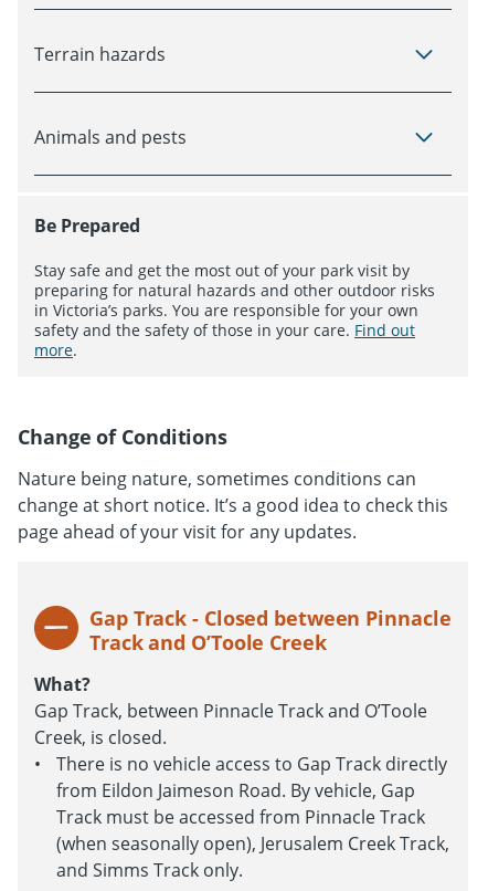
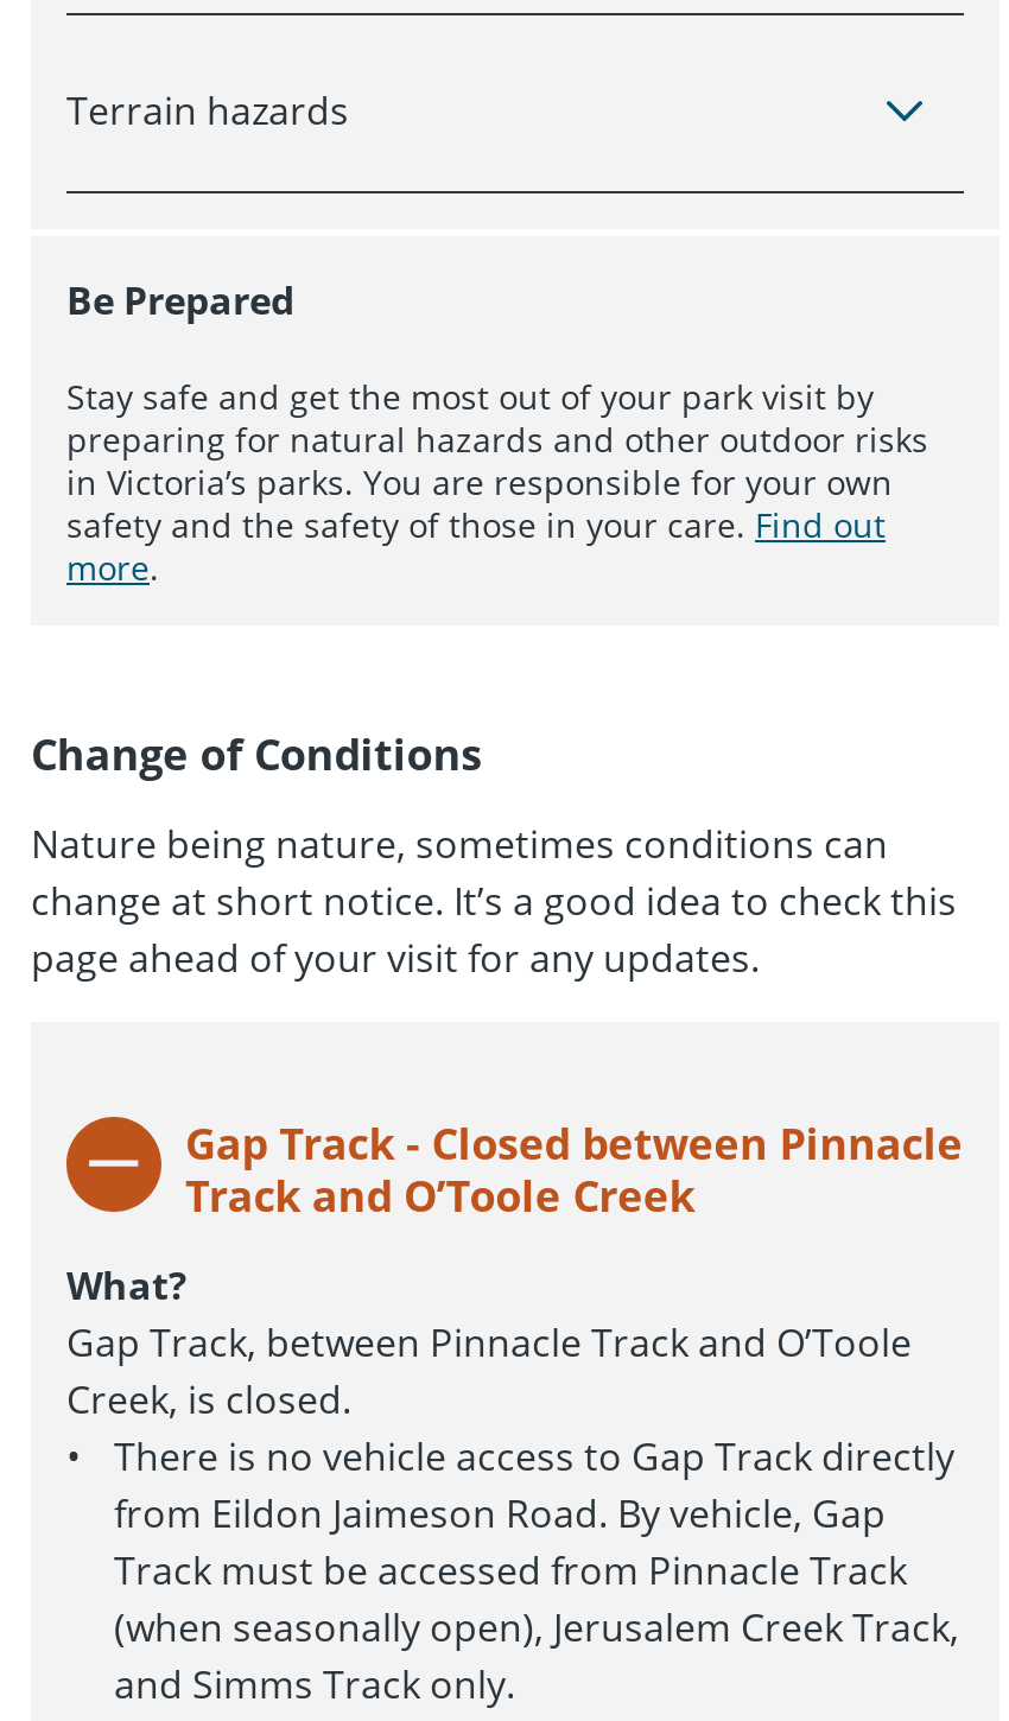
[34,124,187,149] Animals and pests -> none

